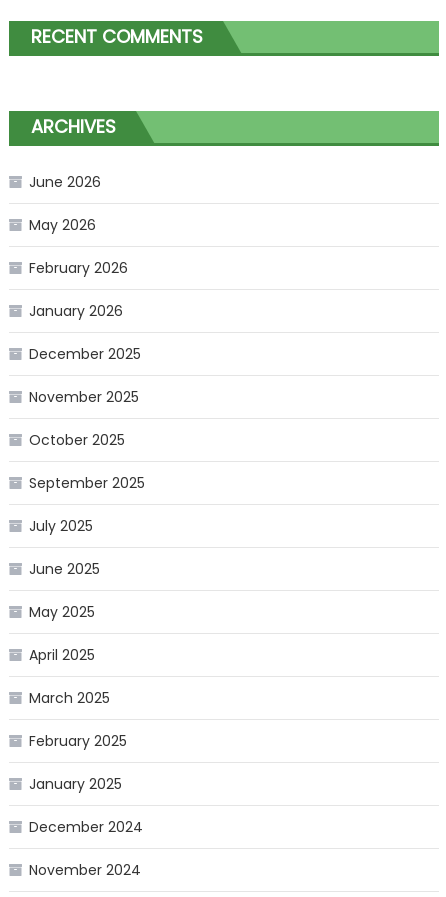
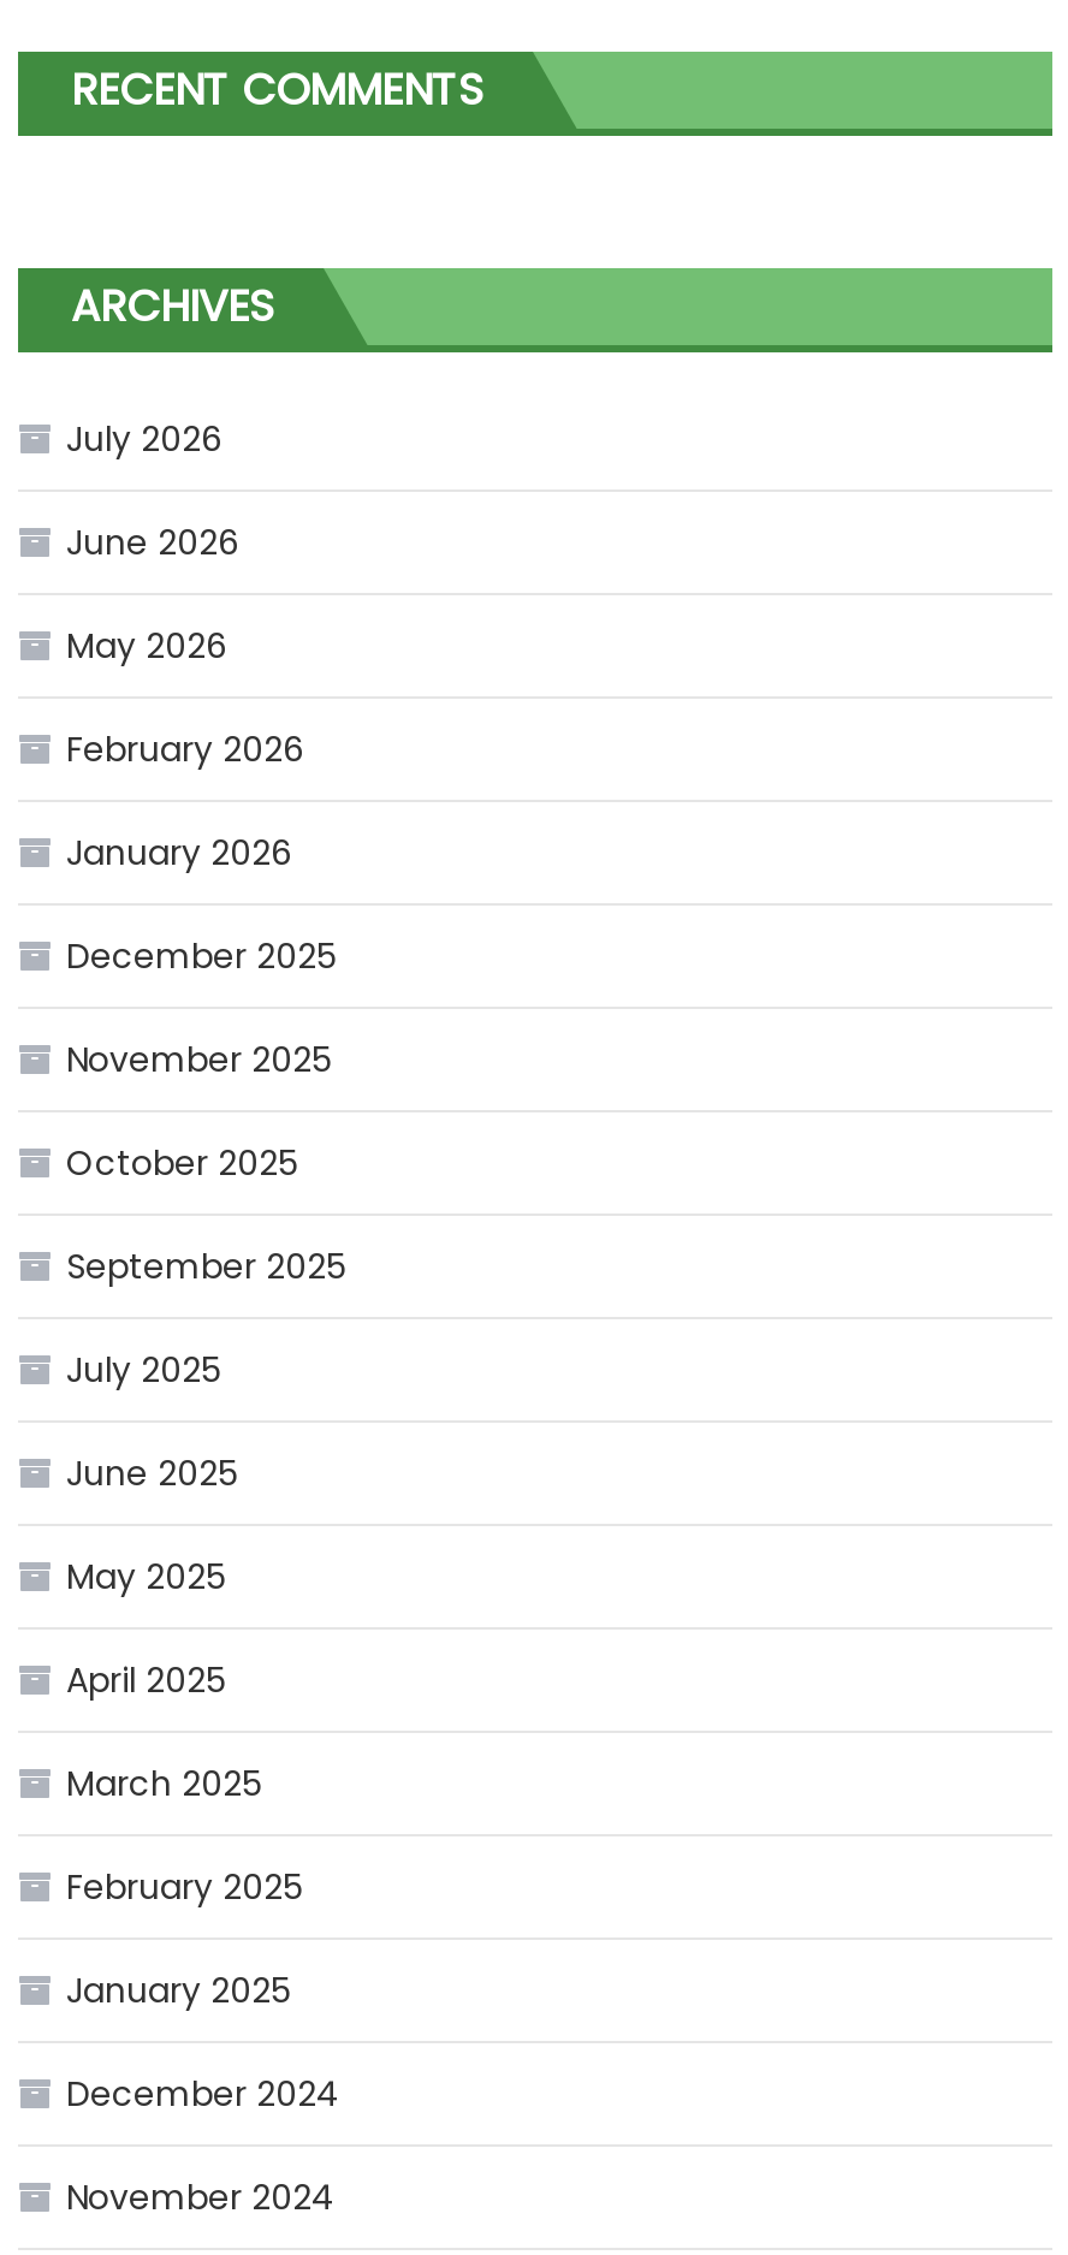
none -> [66,415,222,463] July 2026

